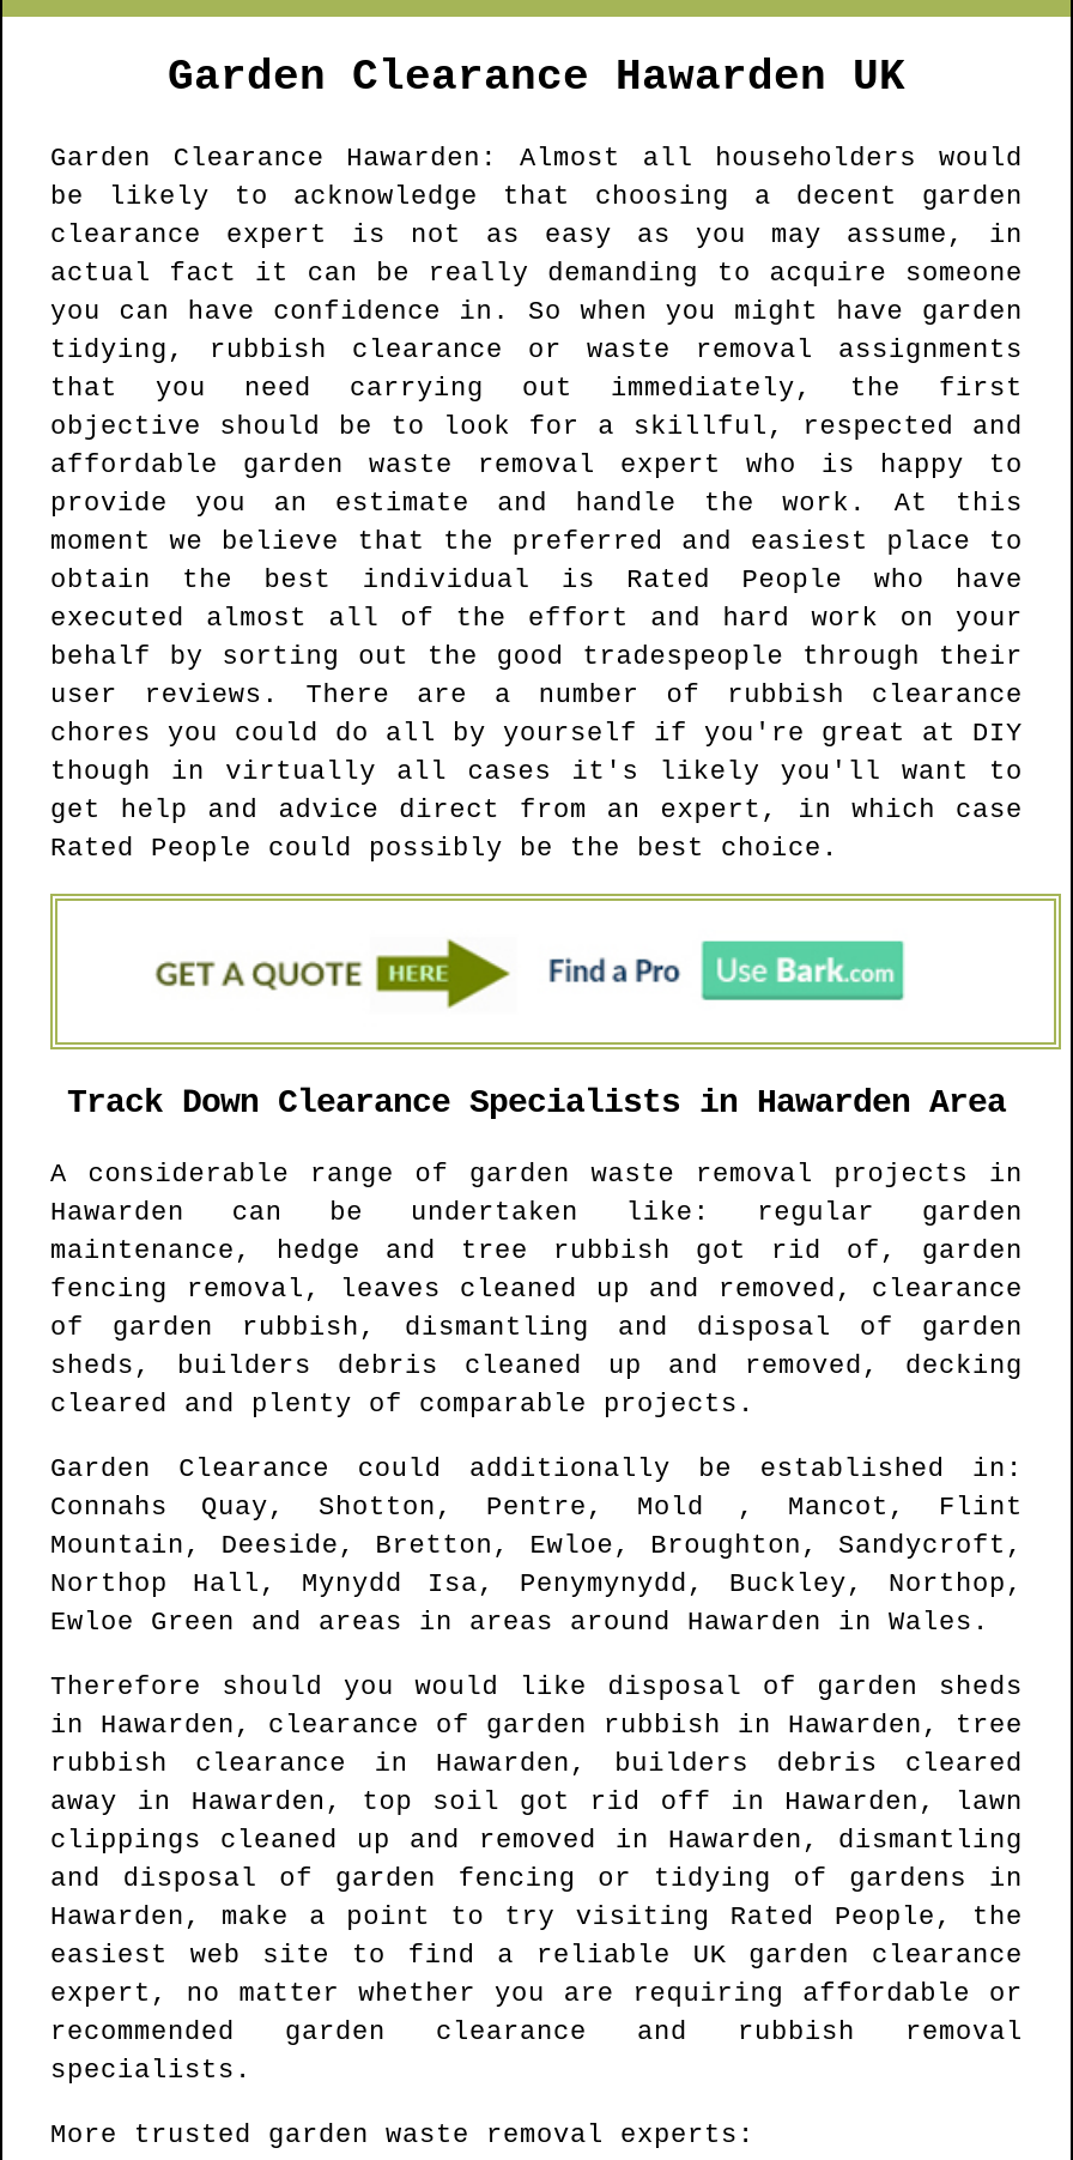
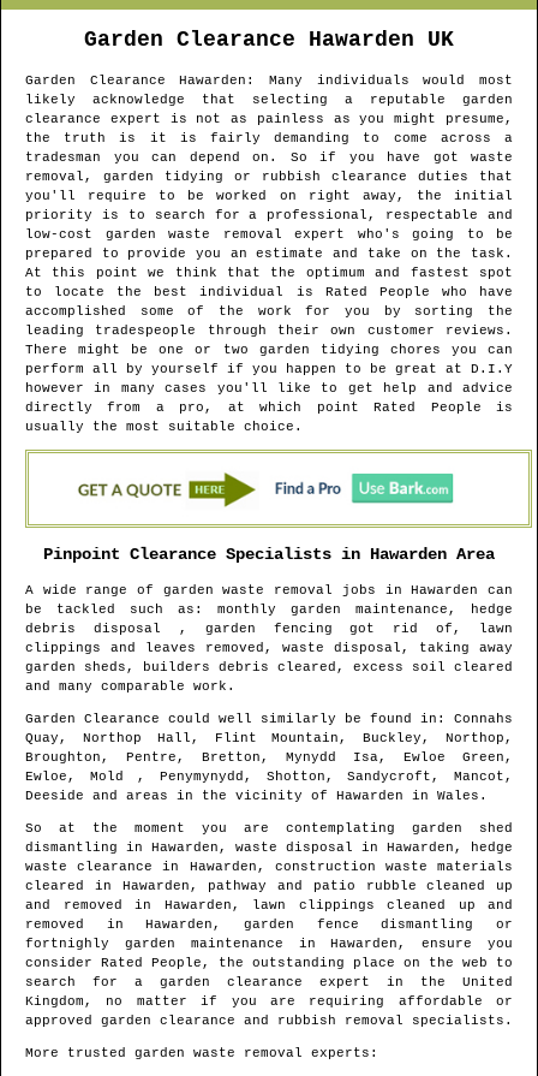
[50,144,1023,863] Garden Clearance Hawarden: Almost all householders would | be likely to acknowledge that choosing a decent garden | clearance expert is not as easy as you may assume, in | actual fact it can be really demanding to acquire someone | you can have confidence in. So when you might have garden | tidying, rubbish clearance or waste removal assignments | that you need carrying out immediately, the first | objective should be to look for a skillful, respected and | affordable garden waste removal expert who is happy to | provide you an estimate and handle the work. At this | moment we believe that the preferred and easiest place to | obtain the best individual is Rated People who have | executed almost all of the effort and hard work on your | behalf by sorting out the good tradespeople through their | user reviews. There are a number of rubbish clearance | chores you could do all by yourself if you're great at DIY | though in virtually all cases it's likely you'll want to | get help and advice direct from an expert, in which case | Rated People could possibly be the best choice. -> [25,73,513,434] Garden Clearance Hawarden: Many individuals would most | likely acknowledge that selecting a reputable garden | clearance expert is not as painless as you might presume, | the truth is it is fairly demanding to come across a | tradesman you can depend on. So if you have got waste | removal, garden tidying or rubbish clearance duties that | you'll require to be worked on right away, the initial | priority is to search for a professional, respectable and | low-cost garden waste removal expert who's going to be | prepared to provide you an estimate and take on the task. | At this point we think that the optimum and fastest spot | to locate the best individual is Rated People who have | accomplished some of the work for you by sorting the | leading tradespeople through their own customer reviews. | There might be one or two garden tidying chores you can | perform all by yourself if you happen to be great at D.I.Y | however in many cases you'll like to get help and advice | directly from a pro, at which point Rated People is | usually the most suitable choice.
[67,1082,1006,1120] Track Down Clearance Specialists in Hawarden Area -> [43,544,495,563] Pinpoint Clearance Specialists in Hawarden Area
[50,1160,1023,1419] A considerable range of garden waste removal projects in | Hawarden can be undertaken like: regular garden | maintenance, hedge and tree rubbish got rid of, garden | fencing removal, leaves cleaned up and removed, clearance | of garden rubbish, dismantling and disposal of garden | sheds, builders debris cleaned up and removed, decking | cleared and plenty of comparable projects. -> [25,583,513,694] A wide range of garden waste removal jobs in Hawarden can | be tackled such as: monthly garden maintenance, hedge | debris disposal , garden fencing got rid of, lawn | clippings and leaves removed, waste disposal, taking away | garden sheds, builders debris cleared, excess soil cleared | and many comparable work.
[50,1455,1023,1637] Garden Clearance could additionally be established in: | Connahs Quay, Shotton, Pentre, Mold , Mancot, Flint | Mountain, Deeside, Bretton, Ewloe, Broughton, Sandycroft, | Northop Hall, Mynydd Isa, Penymynydd, Buckley, Northop, | Ewloe Green and areas in areas around Hawarden in Wales. -> [25,712,513,803] Garden Clearance could well similarly be found in: Connahs | Quay, Northop Hall, Flint Mountain, Buckley, Northop, | Broughton, Pentre, Bretton, Mynydd Isa, Ewloe Green, | Ewloe, Mold , Penymynydd, Shotton, Sandycroft, Mancot, | Deeside and areas in the vicinity of Hawarden in Wales.
[50,1673,1023,2085] Therefore should you would like disposal of garden sheds | in Hawarden, clearance of garden rubbish in Hawarden, tree | rubbish clearance in Hawarden, builders debris cleared | away in Hawarden, top soil got rid off in Hawarden, lawn | clippings cleaned up and removed in Hawarden, dismantling | and disposal of garden fencing or tidying of gardens in | Hawarden, make a point to try visiting Rated People, the | easiest web site to find a reliable UK garden clearance | expert, no matter whether you are requiring affordable or | recommended garden clearance and rubbish removal | specialists. -> [25,821,513,1028] So at the moment you are contemplating garden shed | dismantling in Hawarden, waste disposal in Hawarden, hedge | waste clearance in Hawarden, construction waste materials | cleared in Hawarden, pathway and patio rubble cleaned up | and removed in Hawarden, lawn clippings cleaned up and | removed in Hawarden, garden fence dismantling or | fortnighly garden maintenance in Hawarden, ensure you | consider Rated People, the outstanding place on the web to | search for a garden clearance expert in the United | Kingdom, no matter if you are requiring affordable or | approved garden clearance and rubbish removal specialists.

